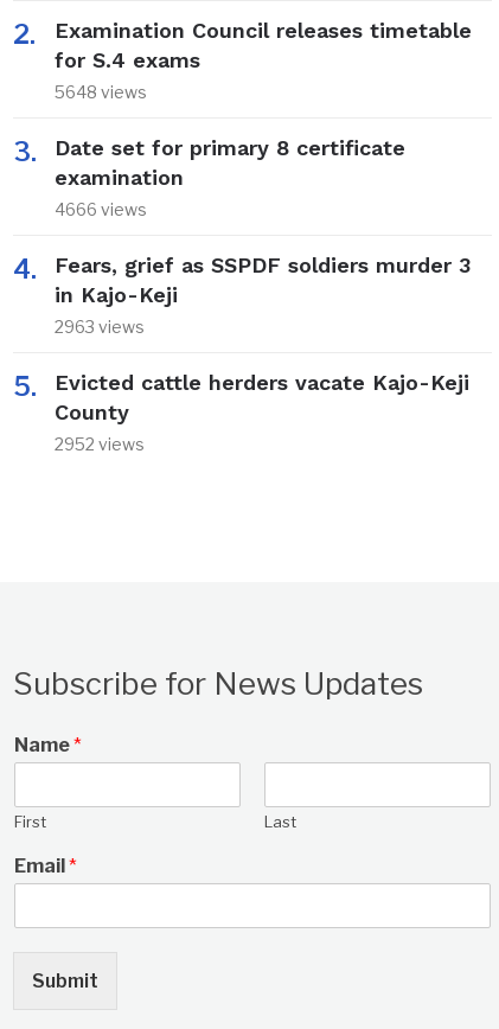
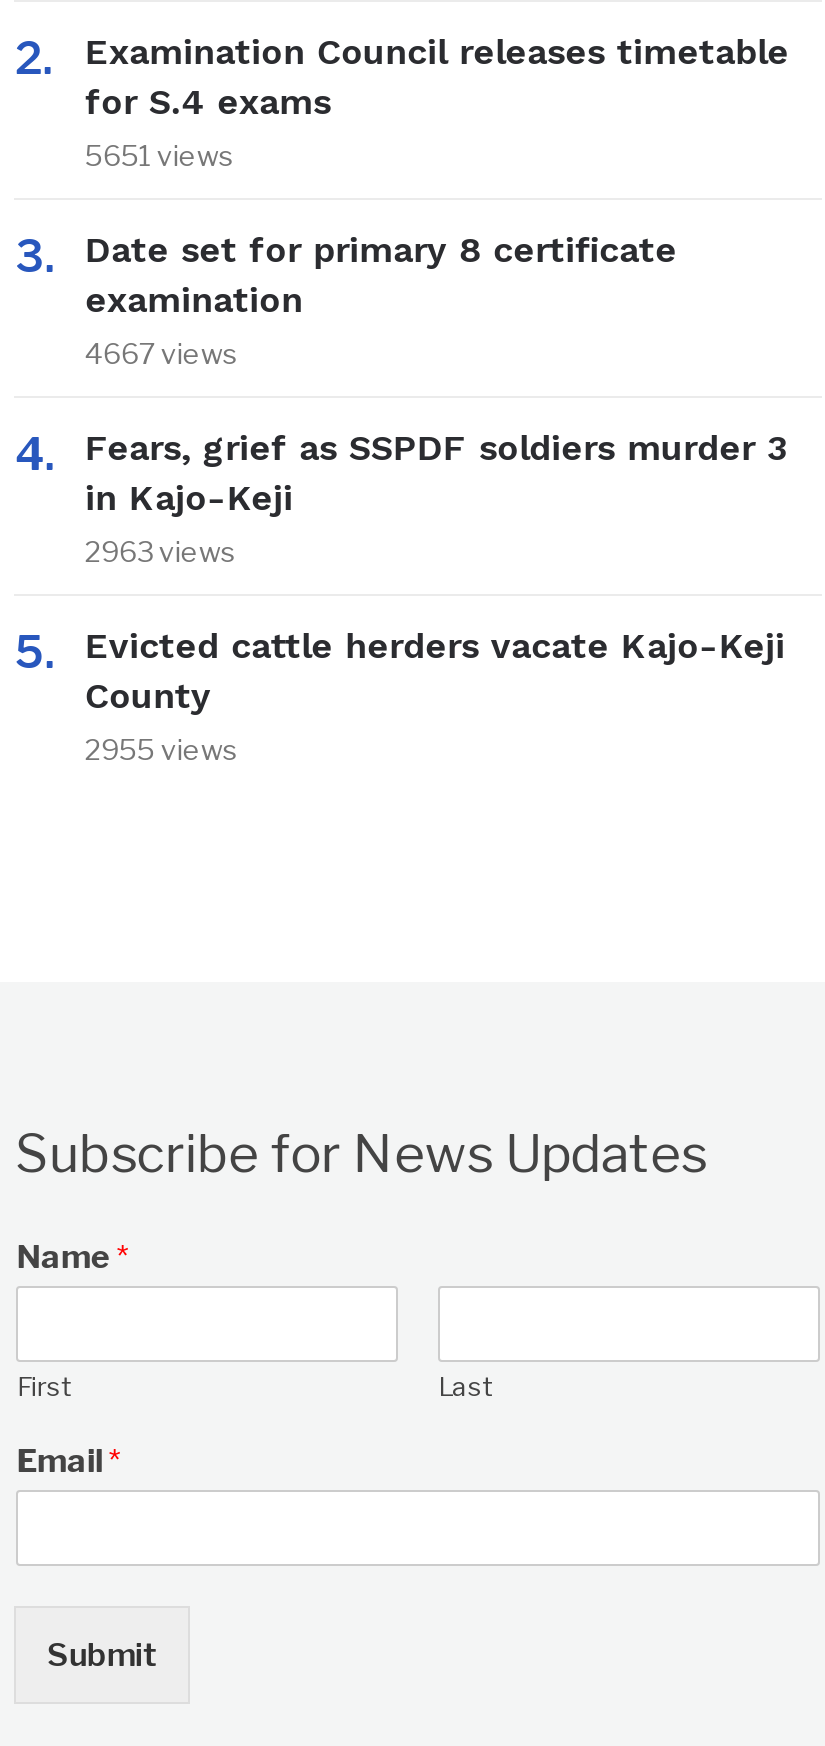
[55,82,147,102] 5648 views -> [85,138,235,172] 5651 views
[55,199,147,220] 4666 views -> [85,336,239,370] 4667 views
[55,434,145,454] 2952 views -> [85,732,239,766] 2955 views

